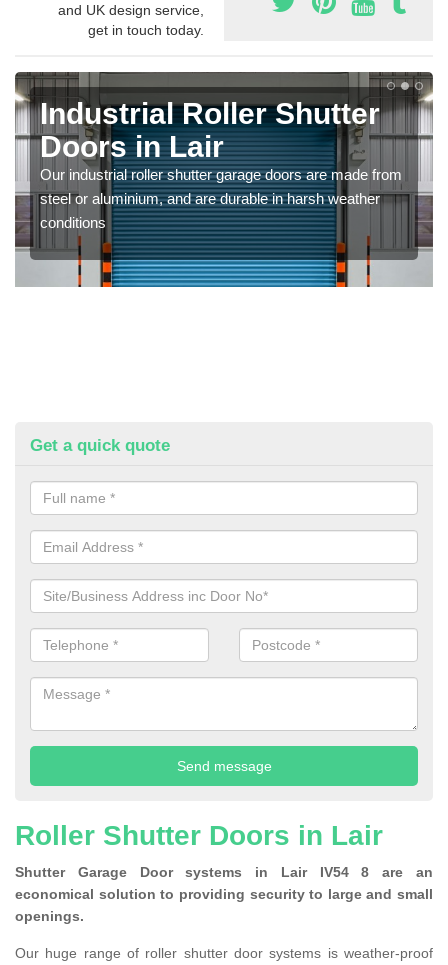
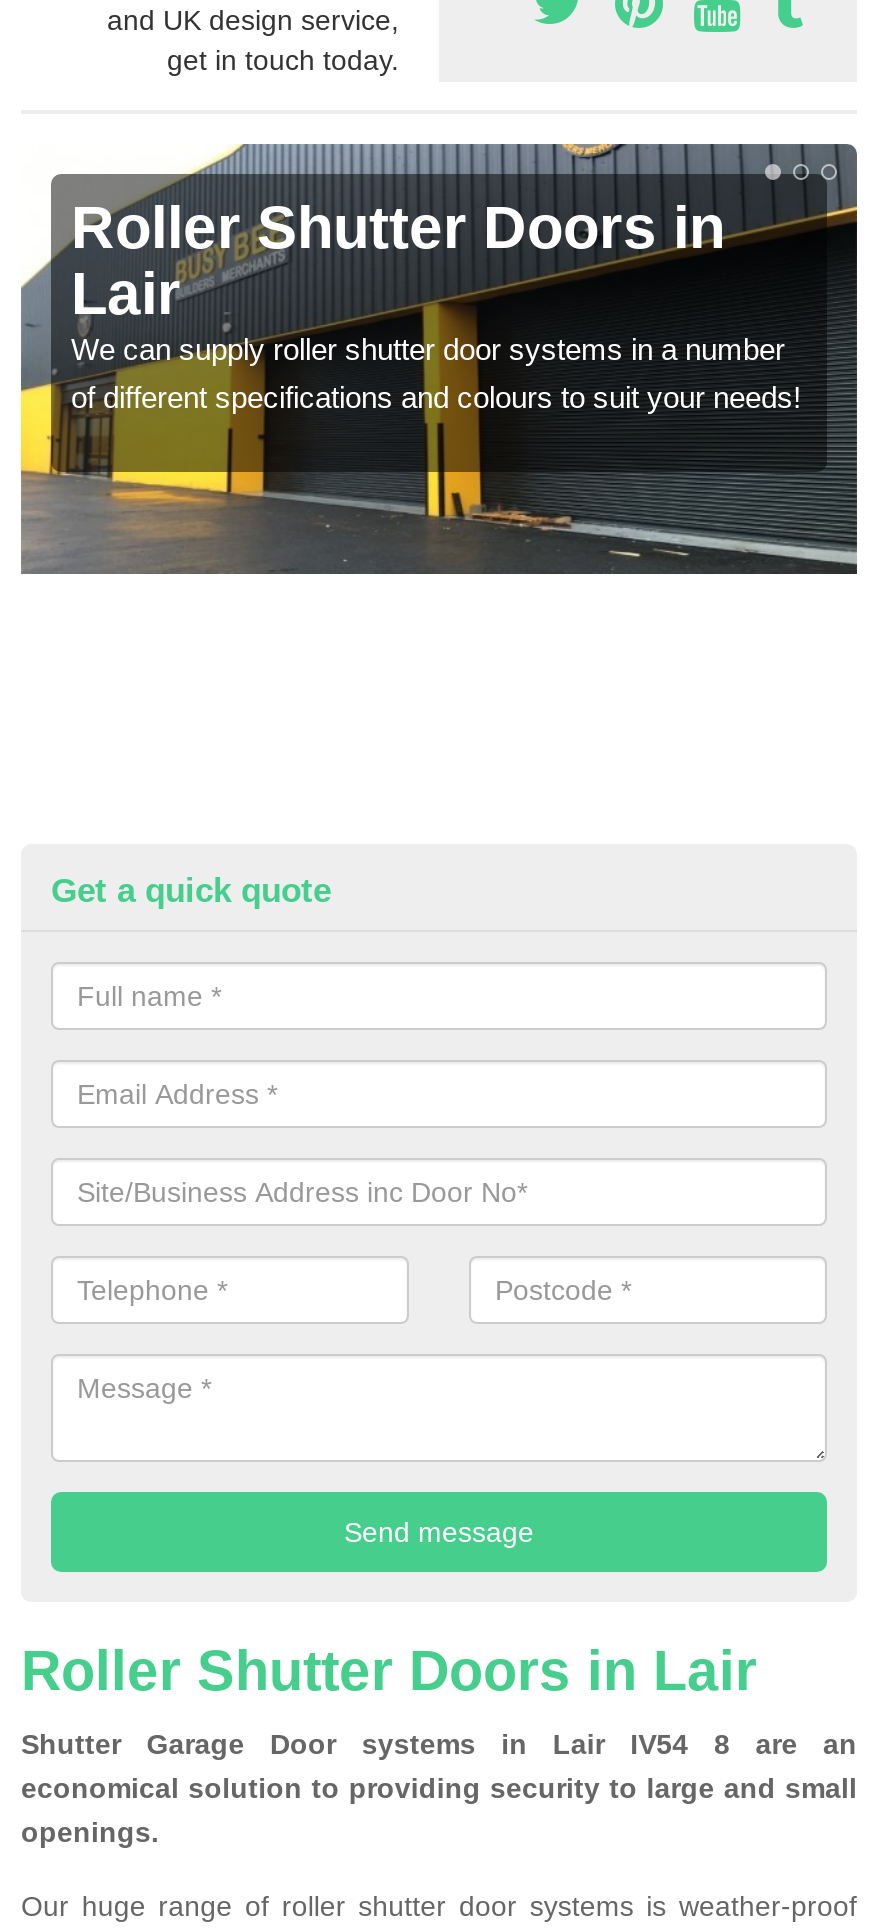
[14,71,433,288] [image] | Industrial Roller Shutter | Doors in Lair | Our industrial roller shutter garage doors are made from | steel or aluminium, and are durable in harsh weather | conditions -> [19,142,859,576] [image] | Roller Shutter Doors in | Lair | We can supply roller shutter door systems in a number | of different specifications and colours to suit your needs!

